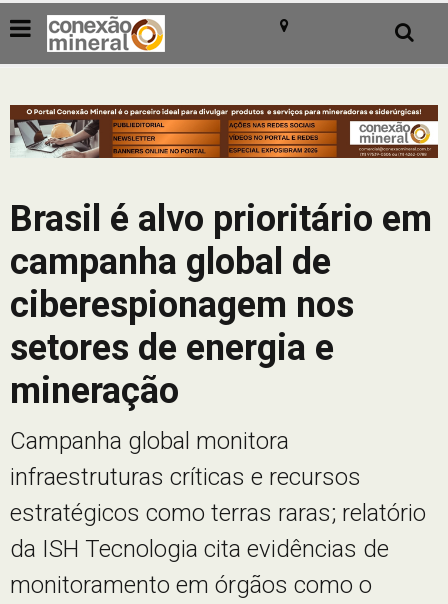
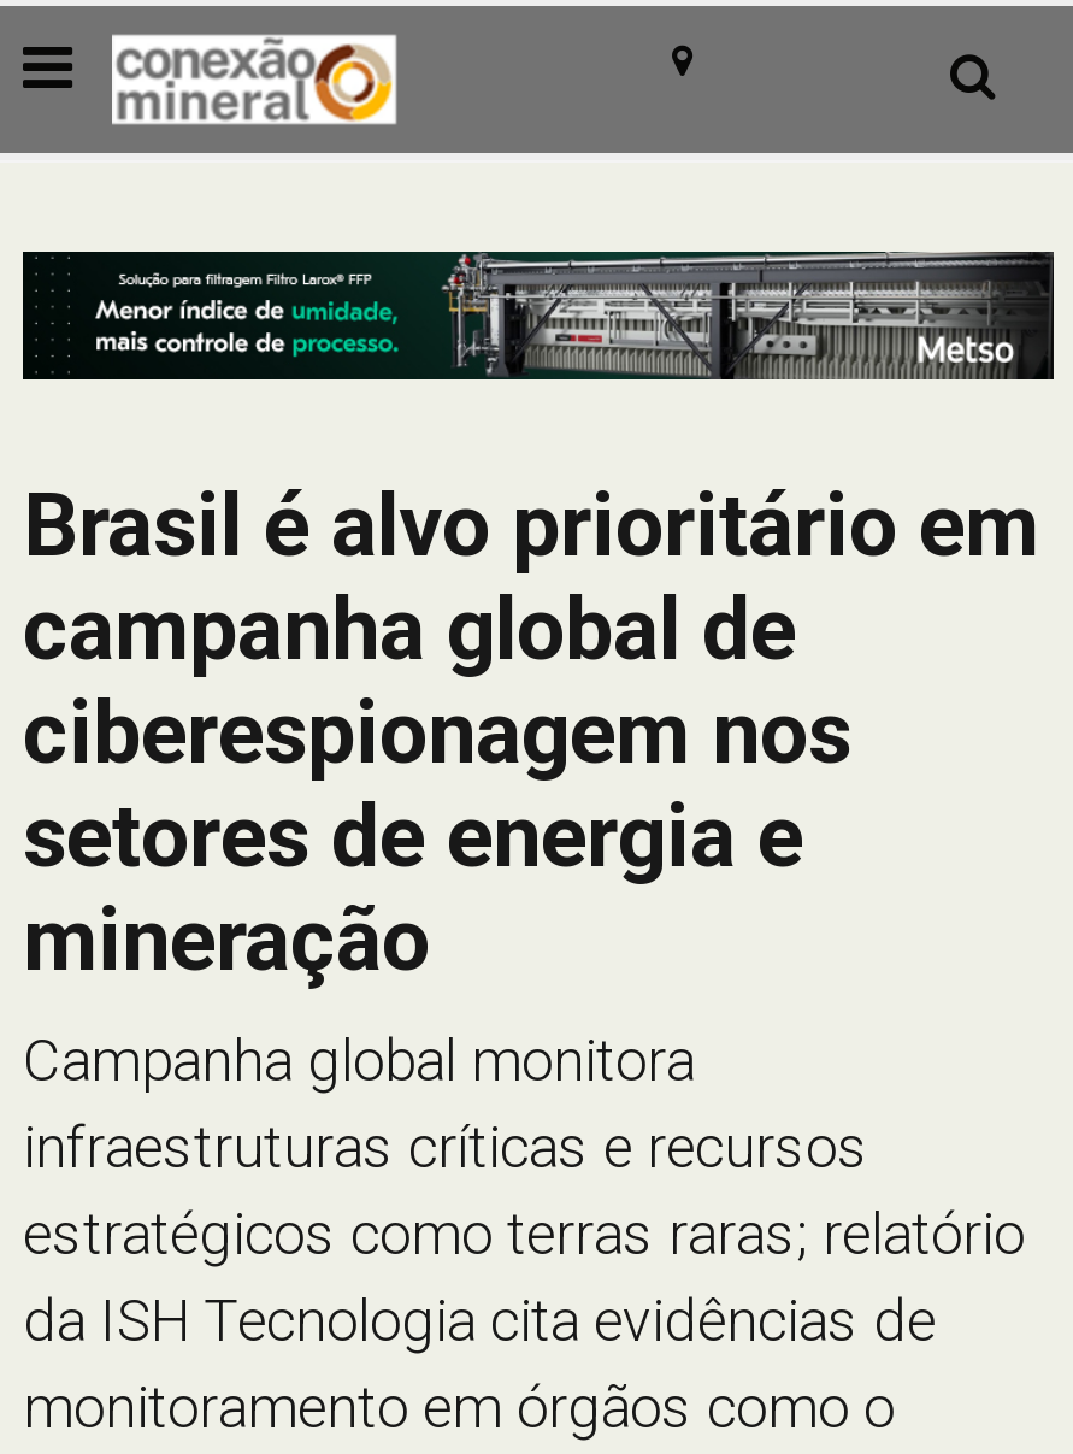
[9,104,439,159] [image] -> [20,249,1056,382] [image]

